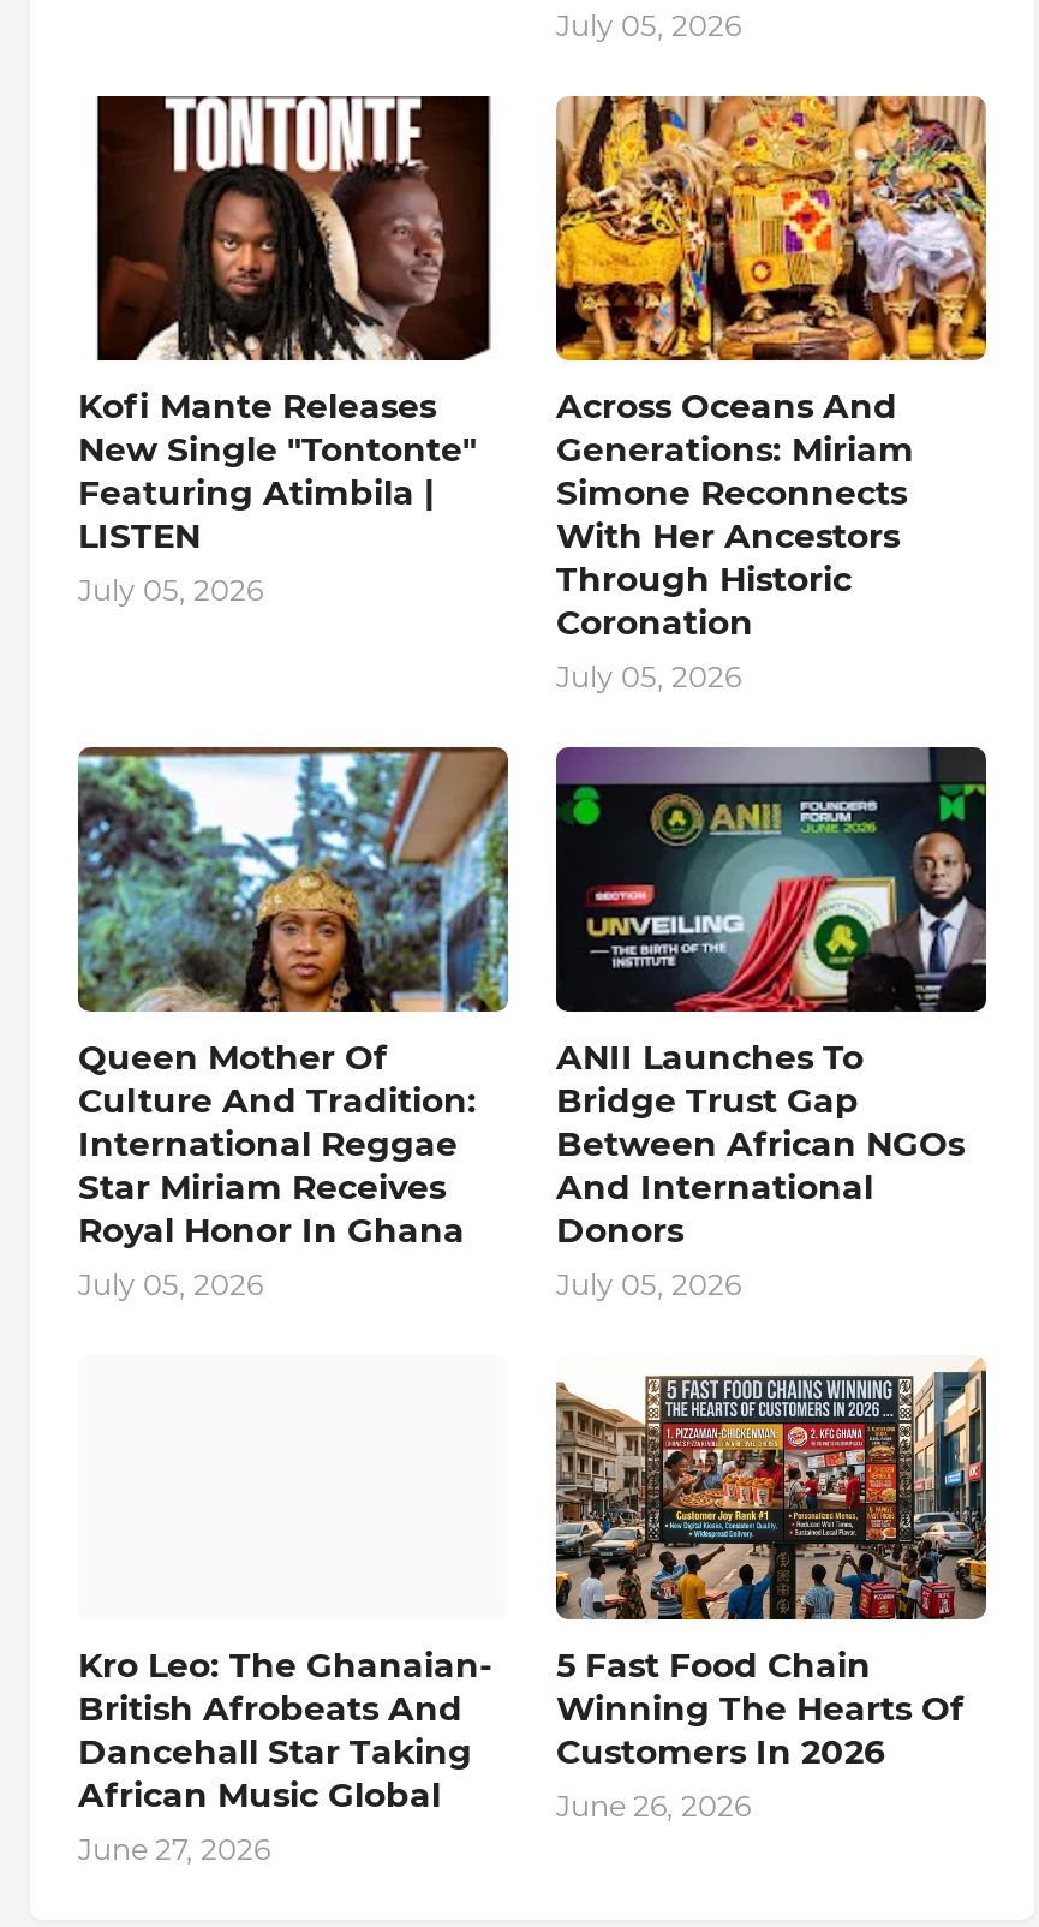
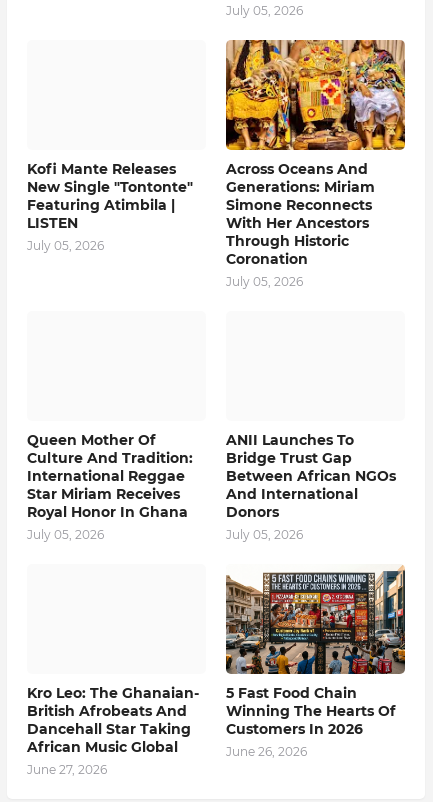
[95,94,494,363] [image] -> none
[76,745,510,1014] [image] -> none
[554,745,989,1014] [image] -> none

